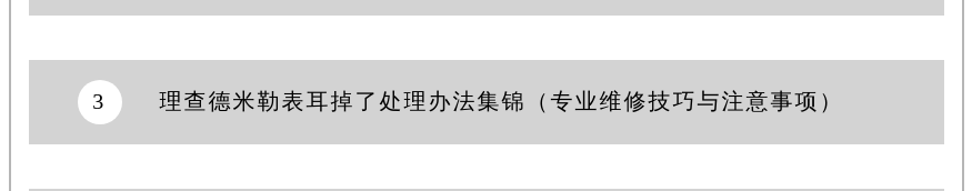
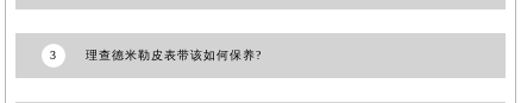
[160,90,844,114] 理查德米勒表耳掉了处理办法集锦（专业维修技巧与注意事项） -> [85,49,261,62] 理查德米勒皮表带该如何保养?

